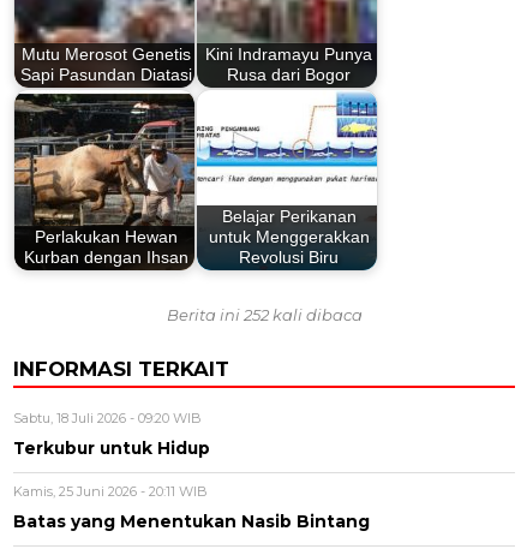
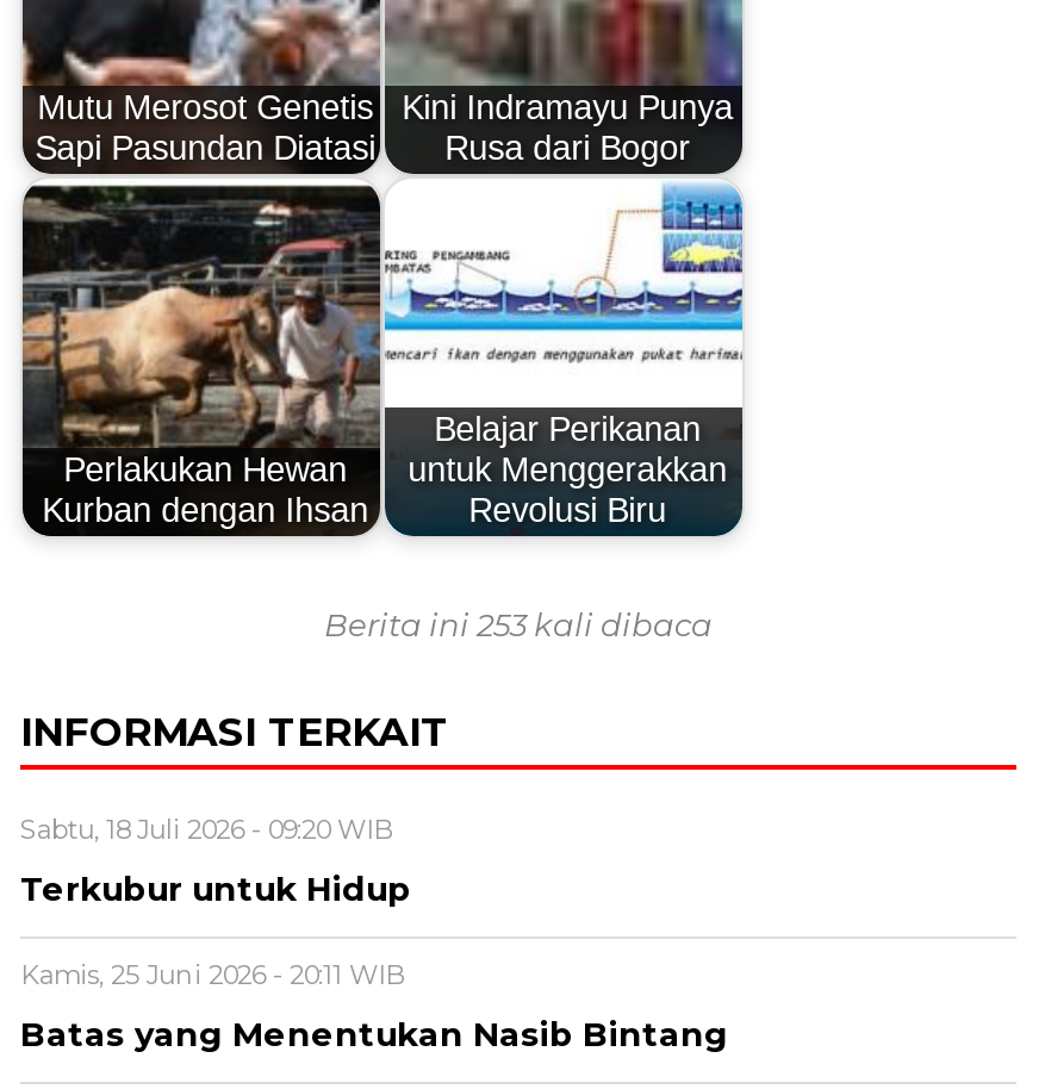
[166,305,362,324] Berita ini 252 kali dibaca -> [324,605,713,643] Berita ini 253 kali dibaca

